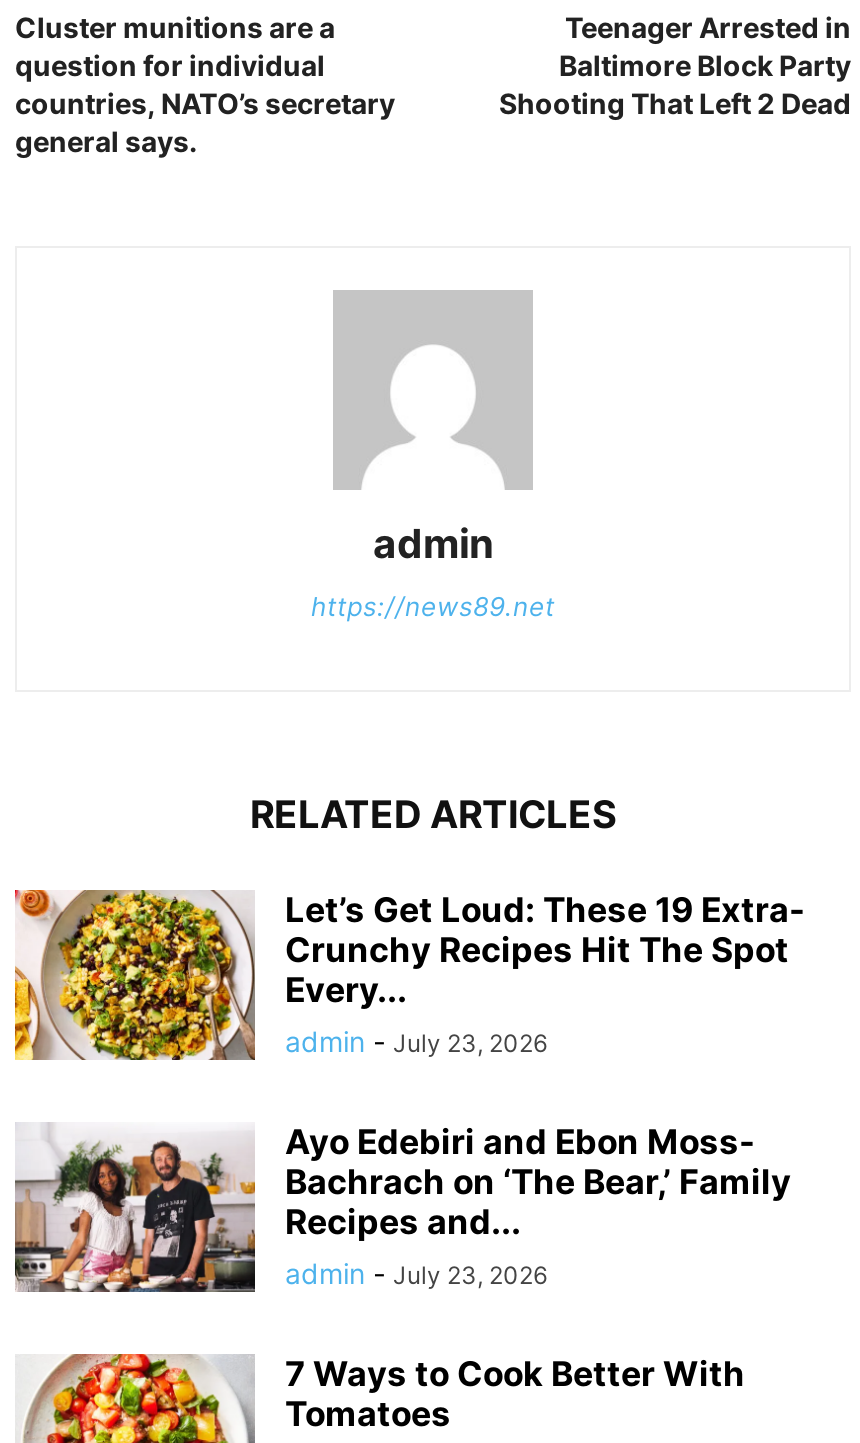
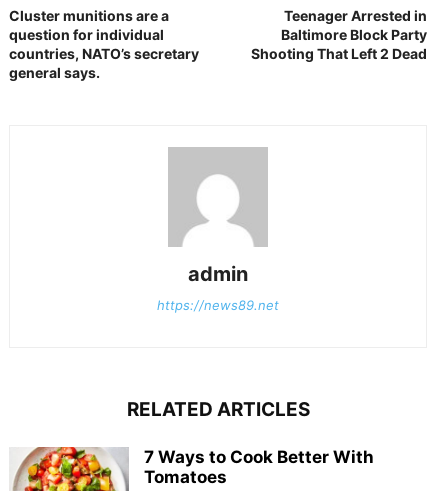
[13,887,805,1290] [image] | Let’s Get Loud: These 19 Extra- | Crunchy Recipes Hit The Spot | Every... | admin - July 23, 2026 | Ayo Edebiri and Ebon Moss- | Bachrach on ‘The Bear,’ Family | Recipes and... | admin - July 23, 2026 -> none
[13,1123,257,1295] [image] -> none

